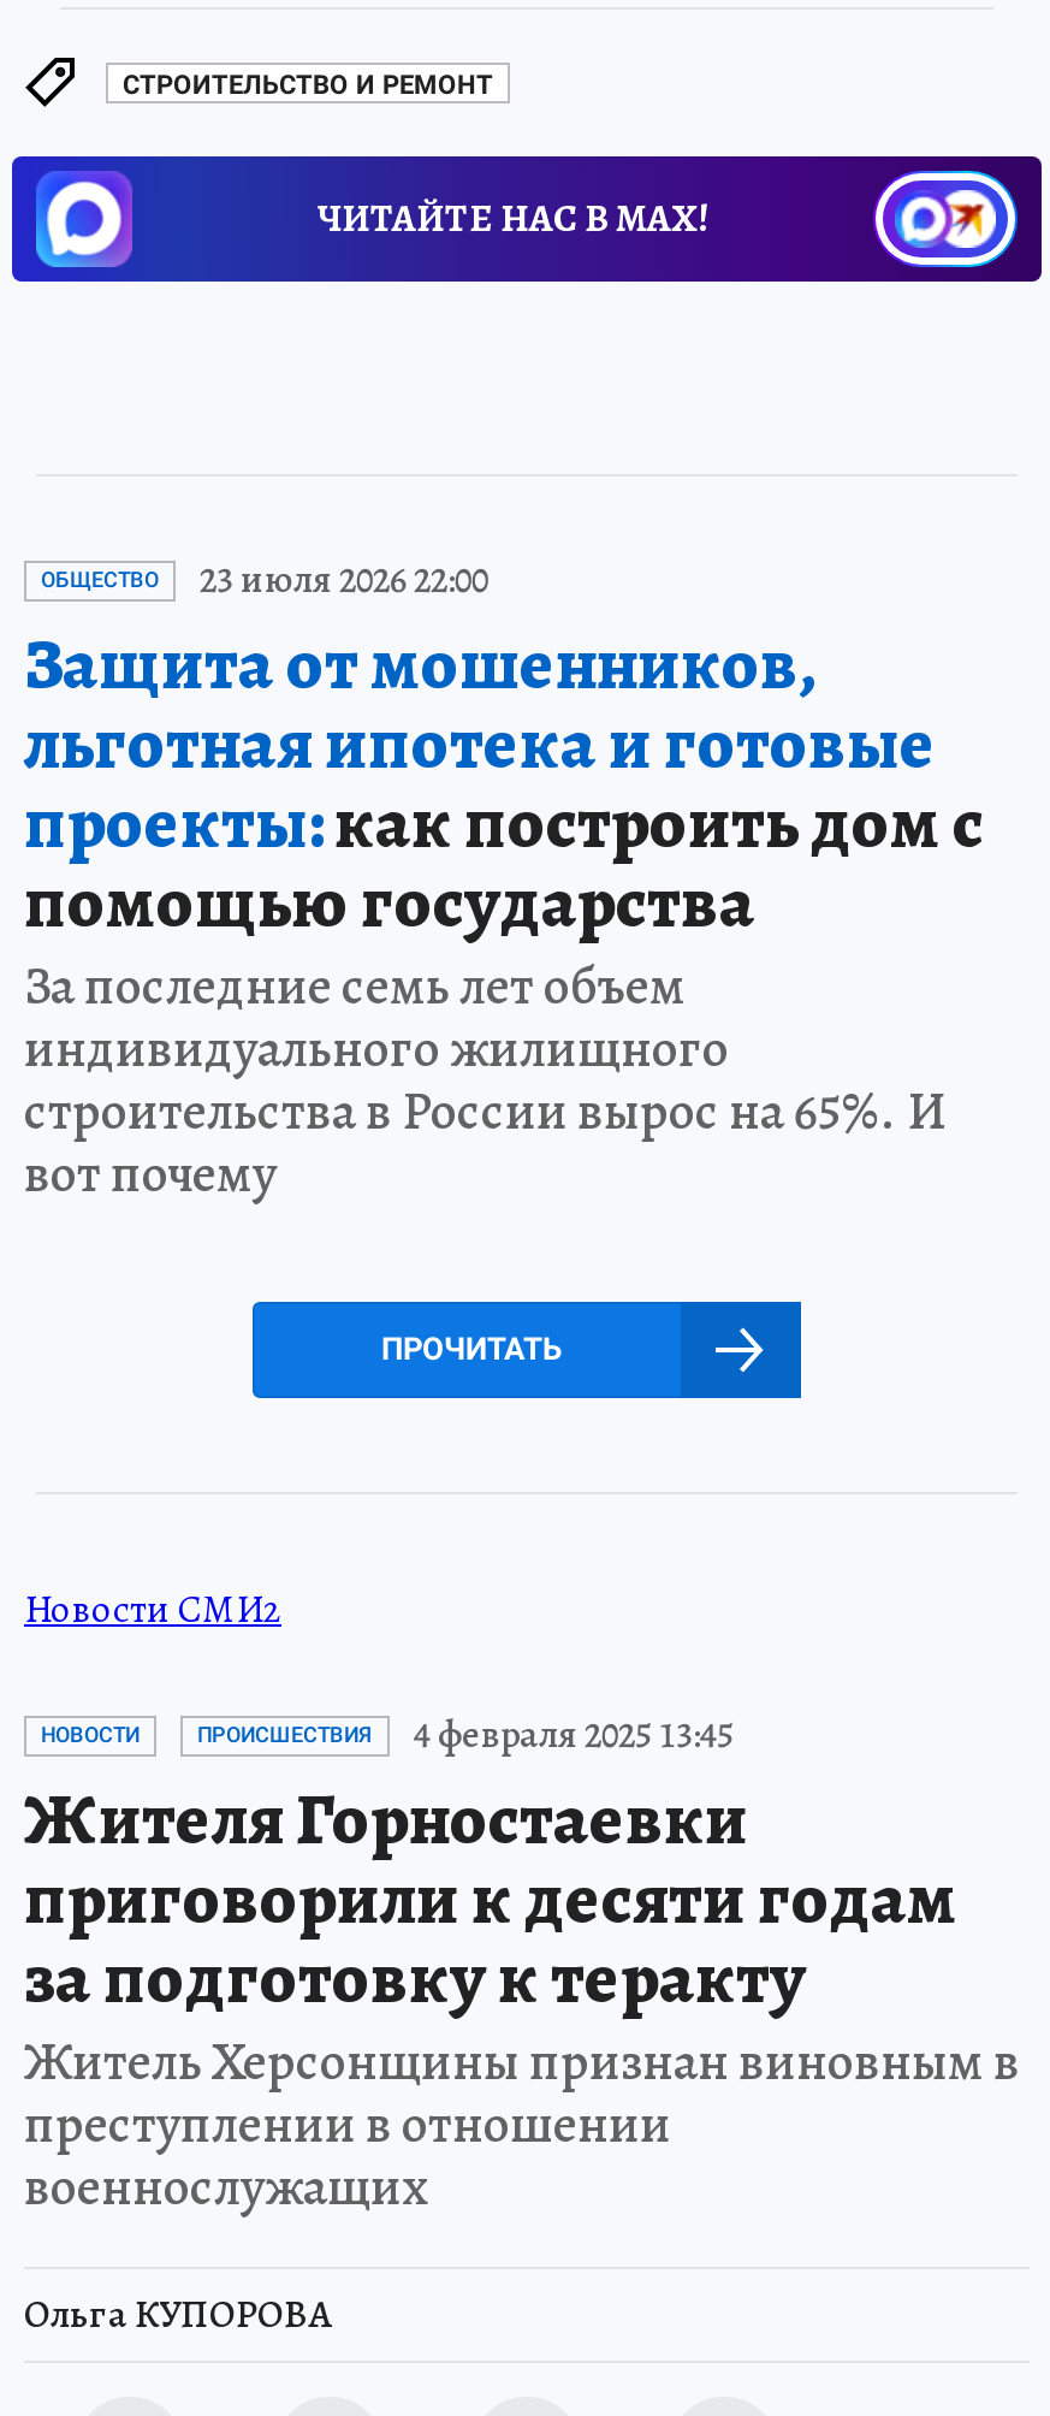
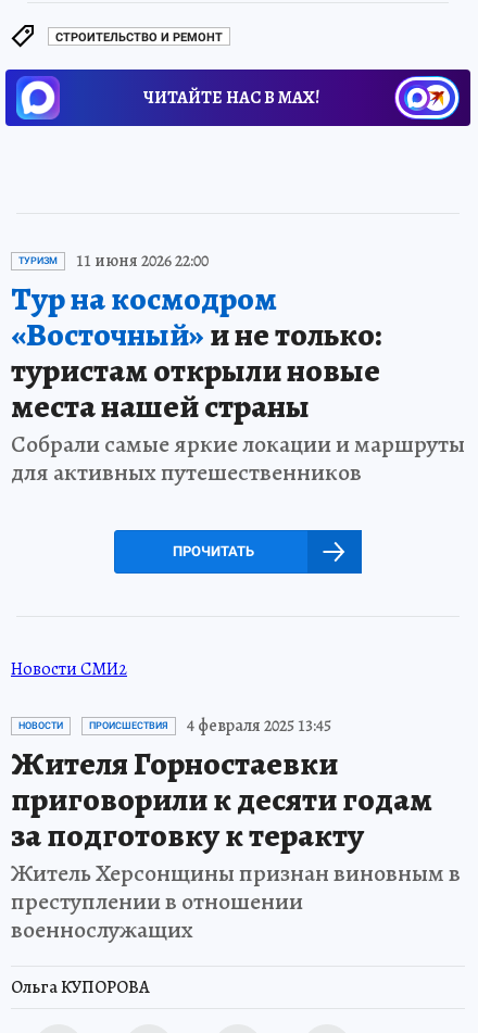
[24,554,984,1211] ОБЩЕСТВО | 23 июля 2026 22:00 | Защита от мошенников, | льготная ипотека и готовые | проекты:как построить дом с | помощью государства | За последние семь лет объем | индивидуального жилищного | строительства в России вырос на 65%. И | вот почему -> [11,249,465,489] ТУРИЗМ | 11 июня 2026 22:00 | Тур на космодром | «Восточный»и не только: | туристам открыли новые | места нашей страны | Собрали самые яркие локации и маршруты | для активных путешественников

